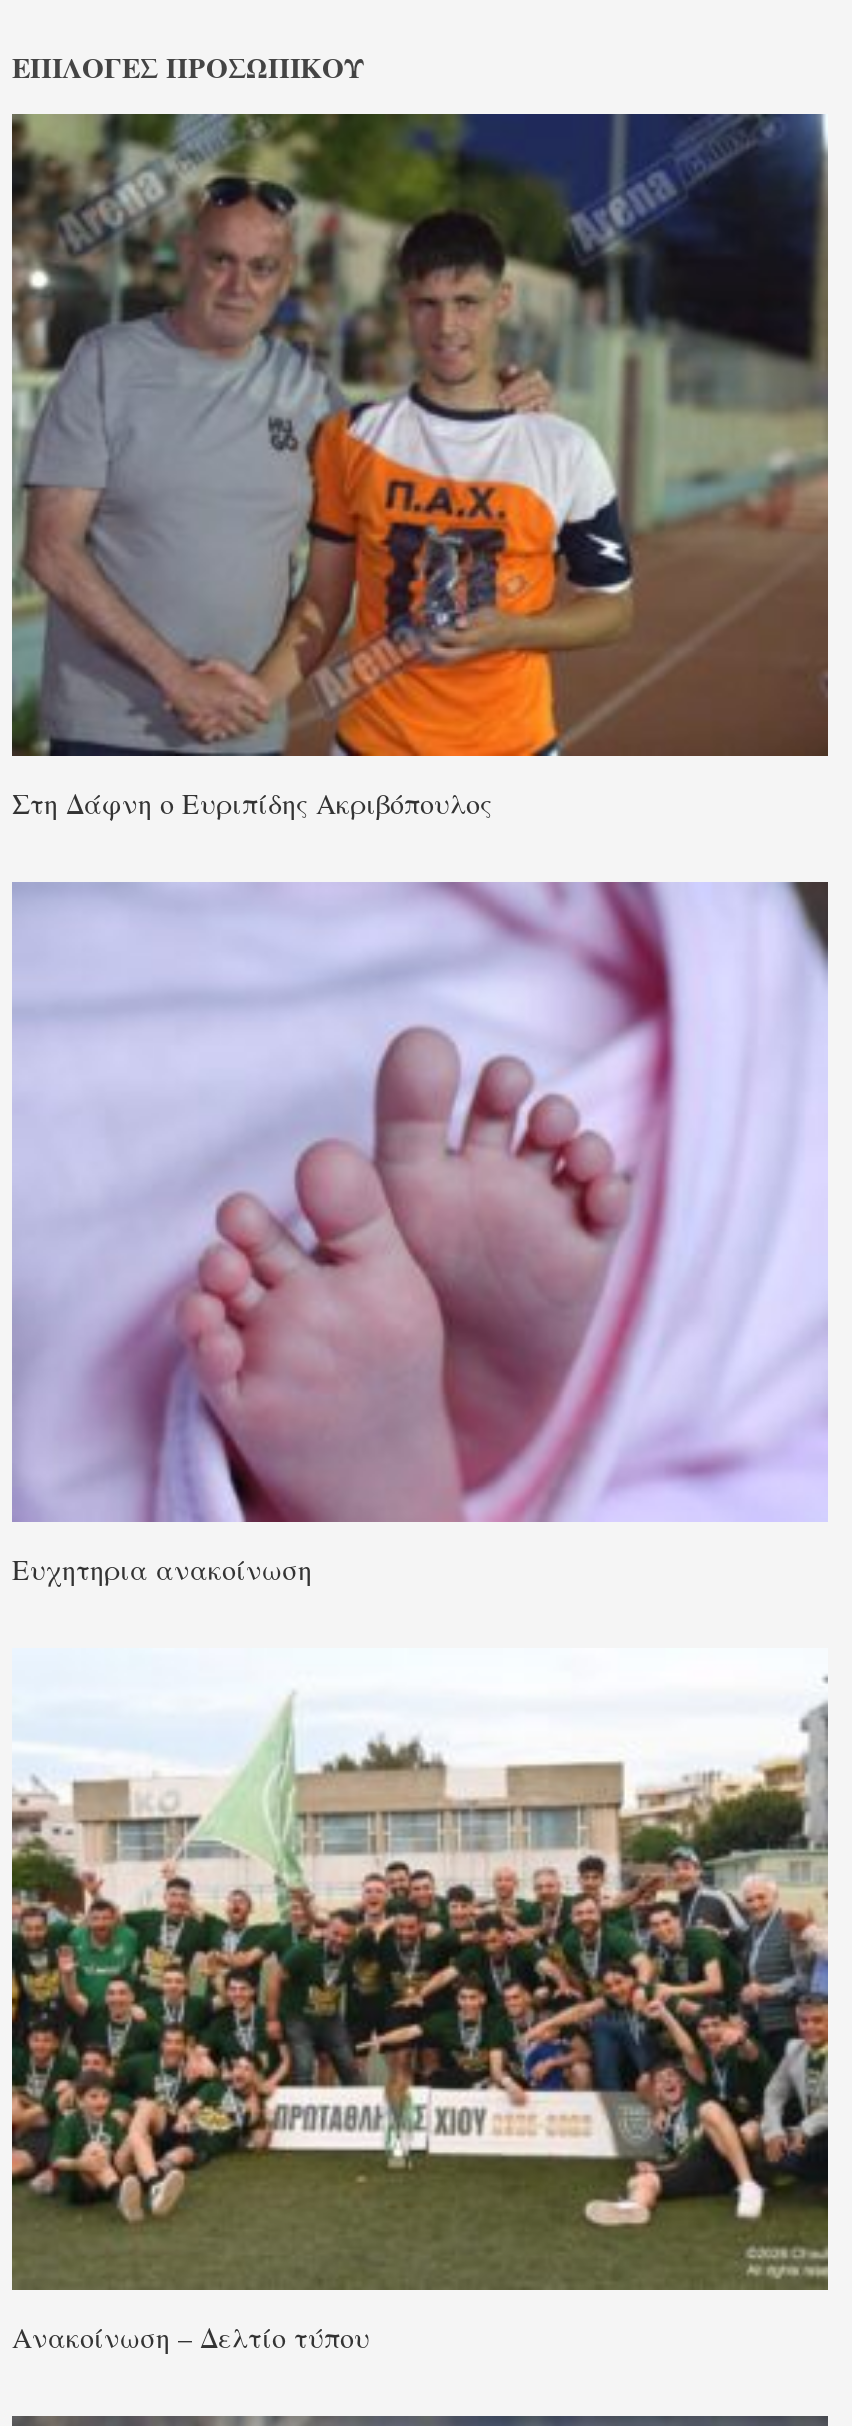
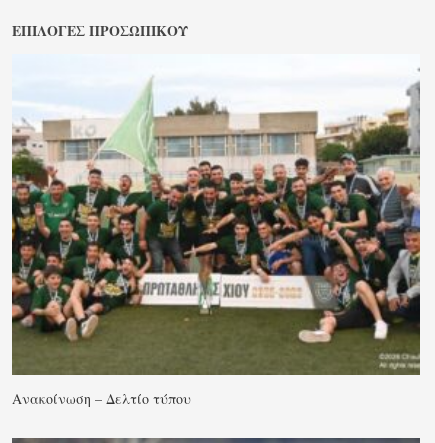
[10,112,830,821] [image] | Στη Δάφνη ο Ευριπίδης Ακριβόπουλος -> none
[12,882,828,1588] [image] | Ευχητηρια ανακοίνωση -> none

